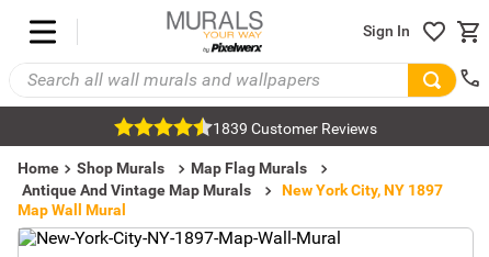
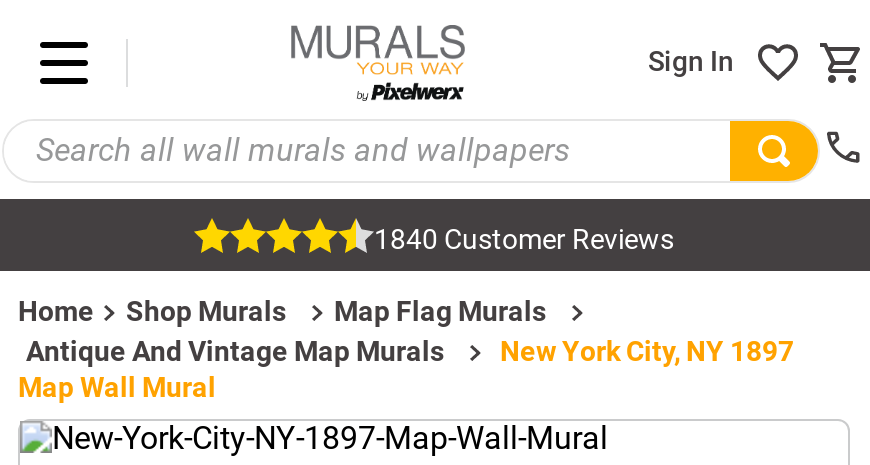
[213,120,377,137] 1839 Customer Reviews -> [374,223,674,255] 1840 Customer Reviews

